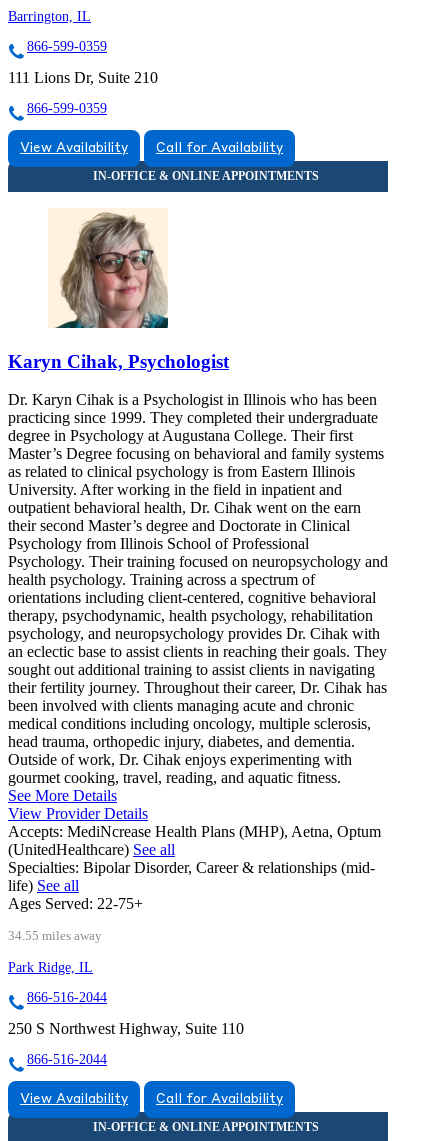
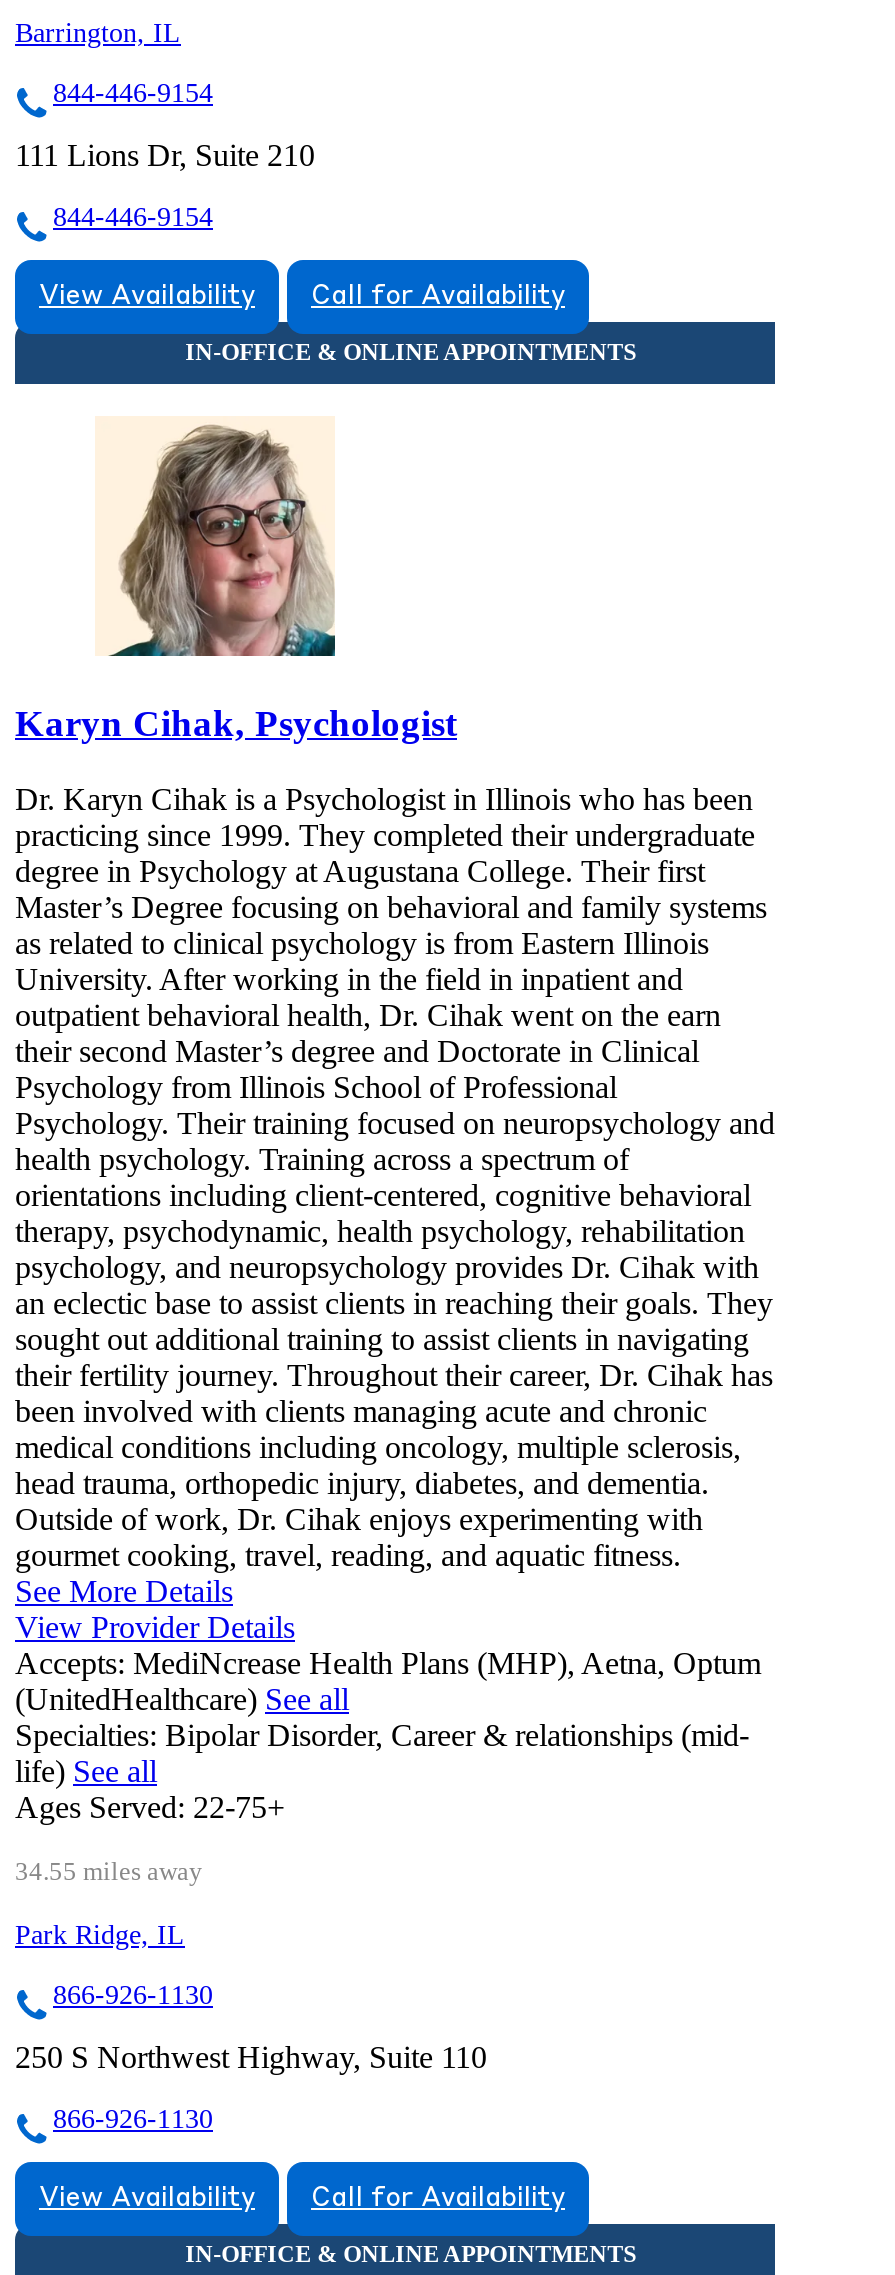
[27,39,107,54] 866-599-0359 -> [53,78,213,108] 844-446-9154
[27,101,107,116] 866-599-0359 -> [53,202,213,232] 844-446-9154
[27,990,107,1005] 866-516-2044 -> [53,1981,213,2011] 866-926-1130
[27,1052,107,1067] 866-516-2044 -> [53,2105,213,2135] 866-926-1130

